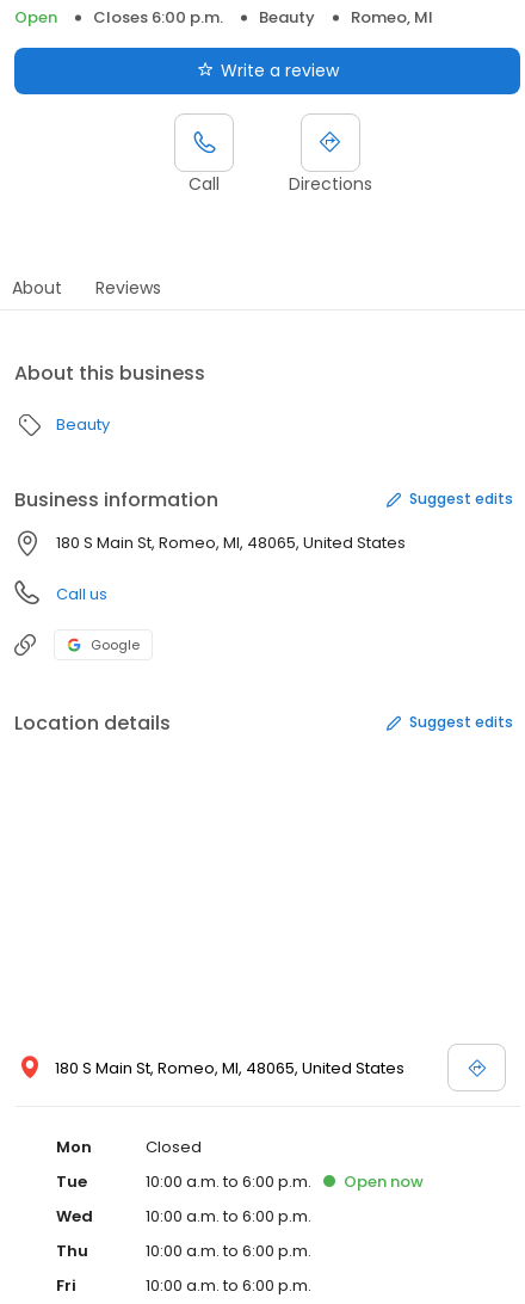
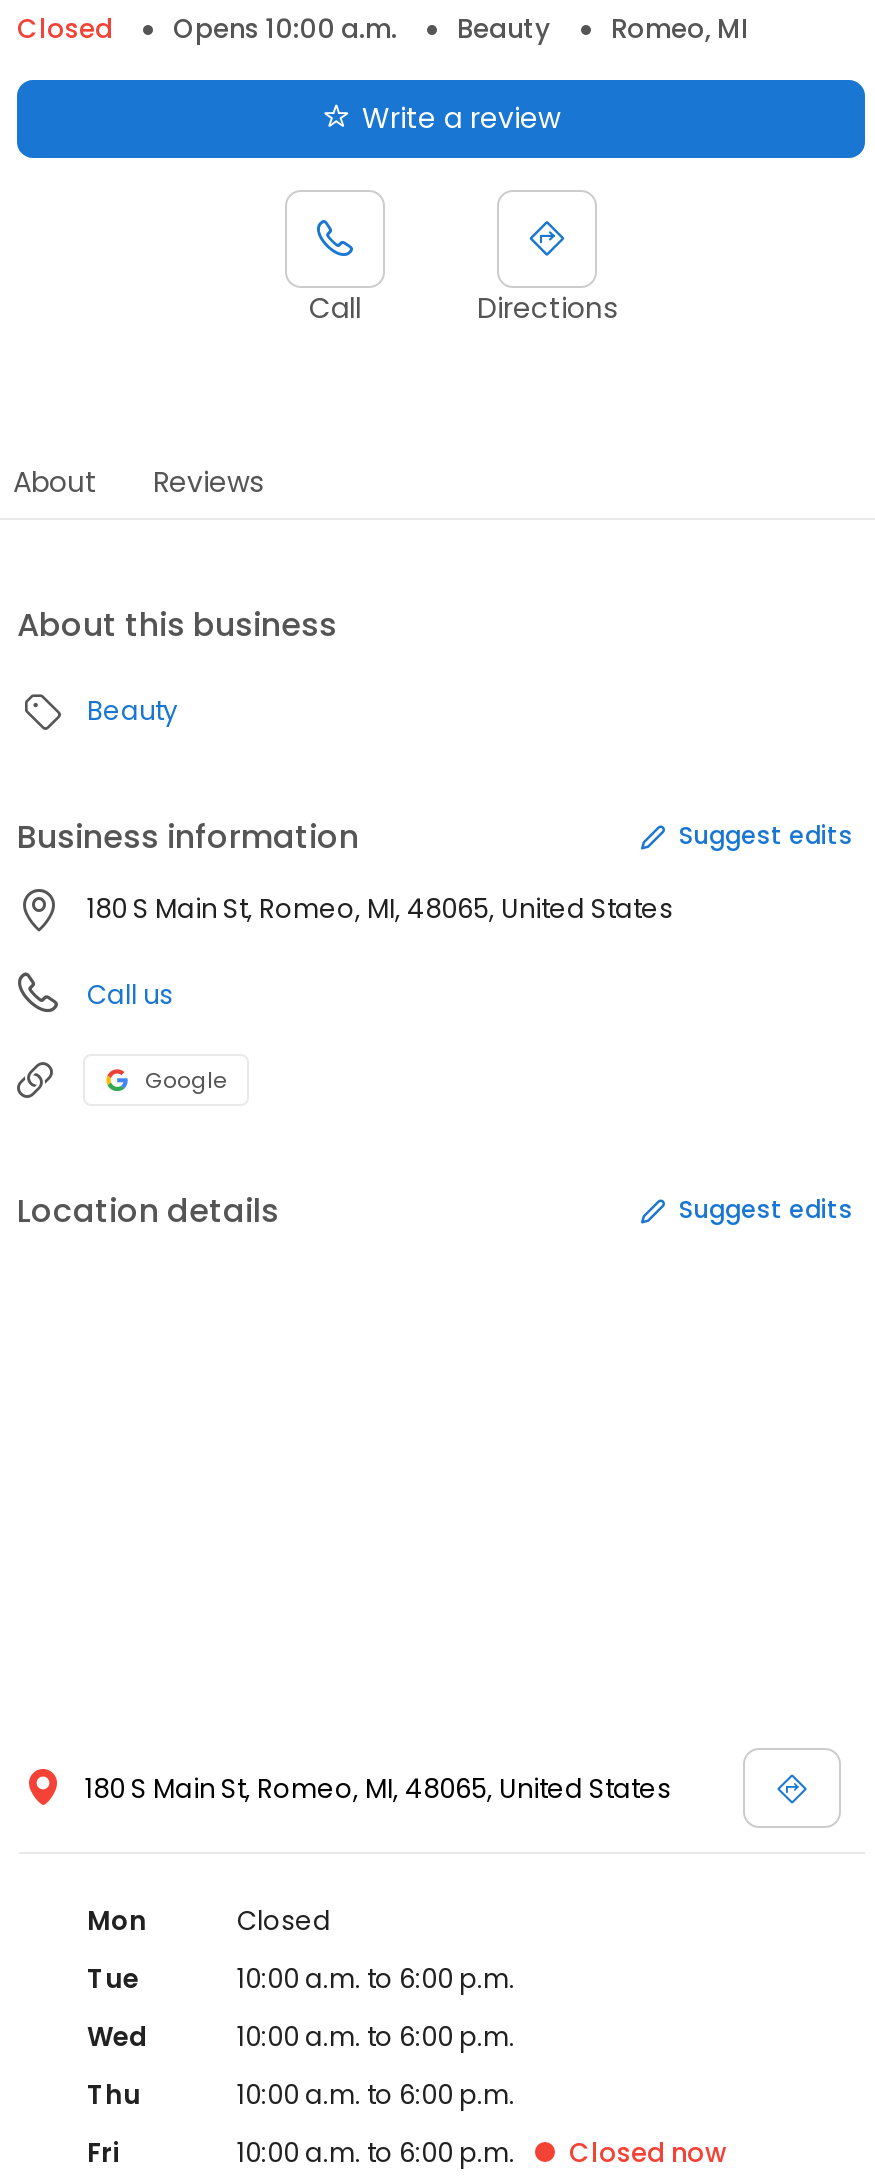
[14,6,223,29] Open | Closes 6:00 p.m. -> [17,10,397,48] Closed | Opens 10:00 a.m.
[344,1170,424,1193] Open now -> none
none -> [569,2134,727,2172] Closed now

